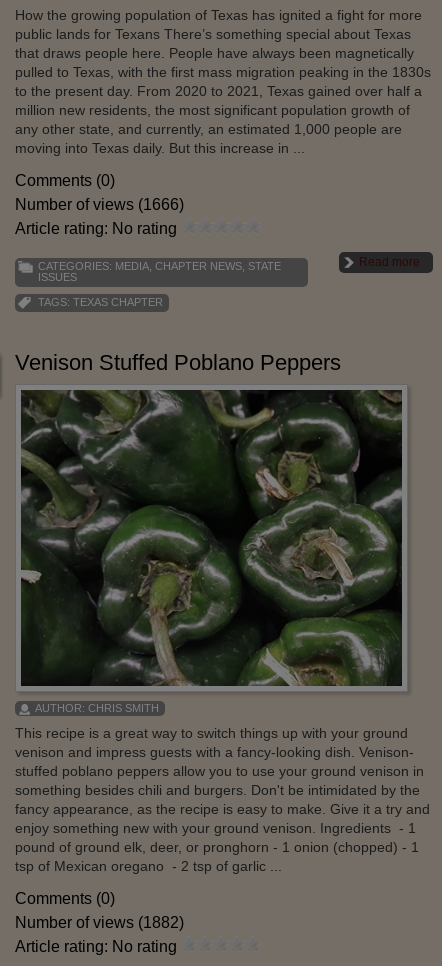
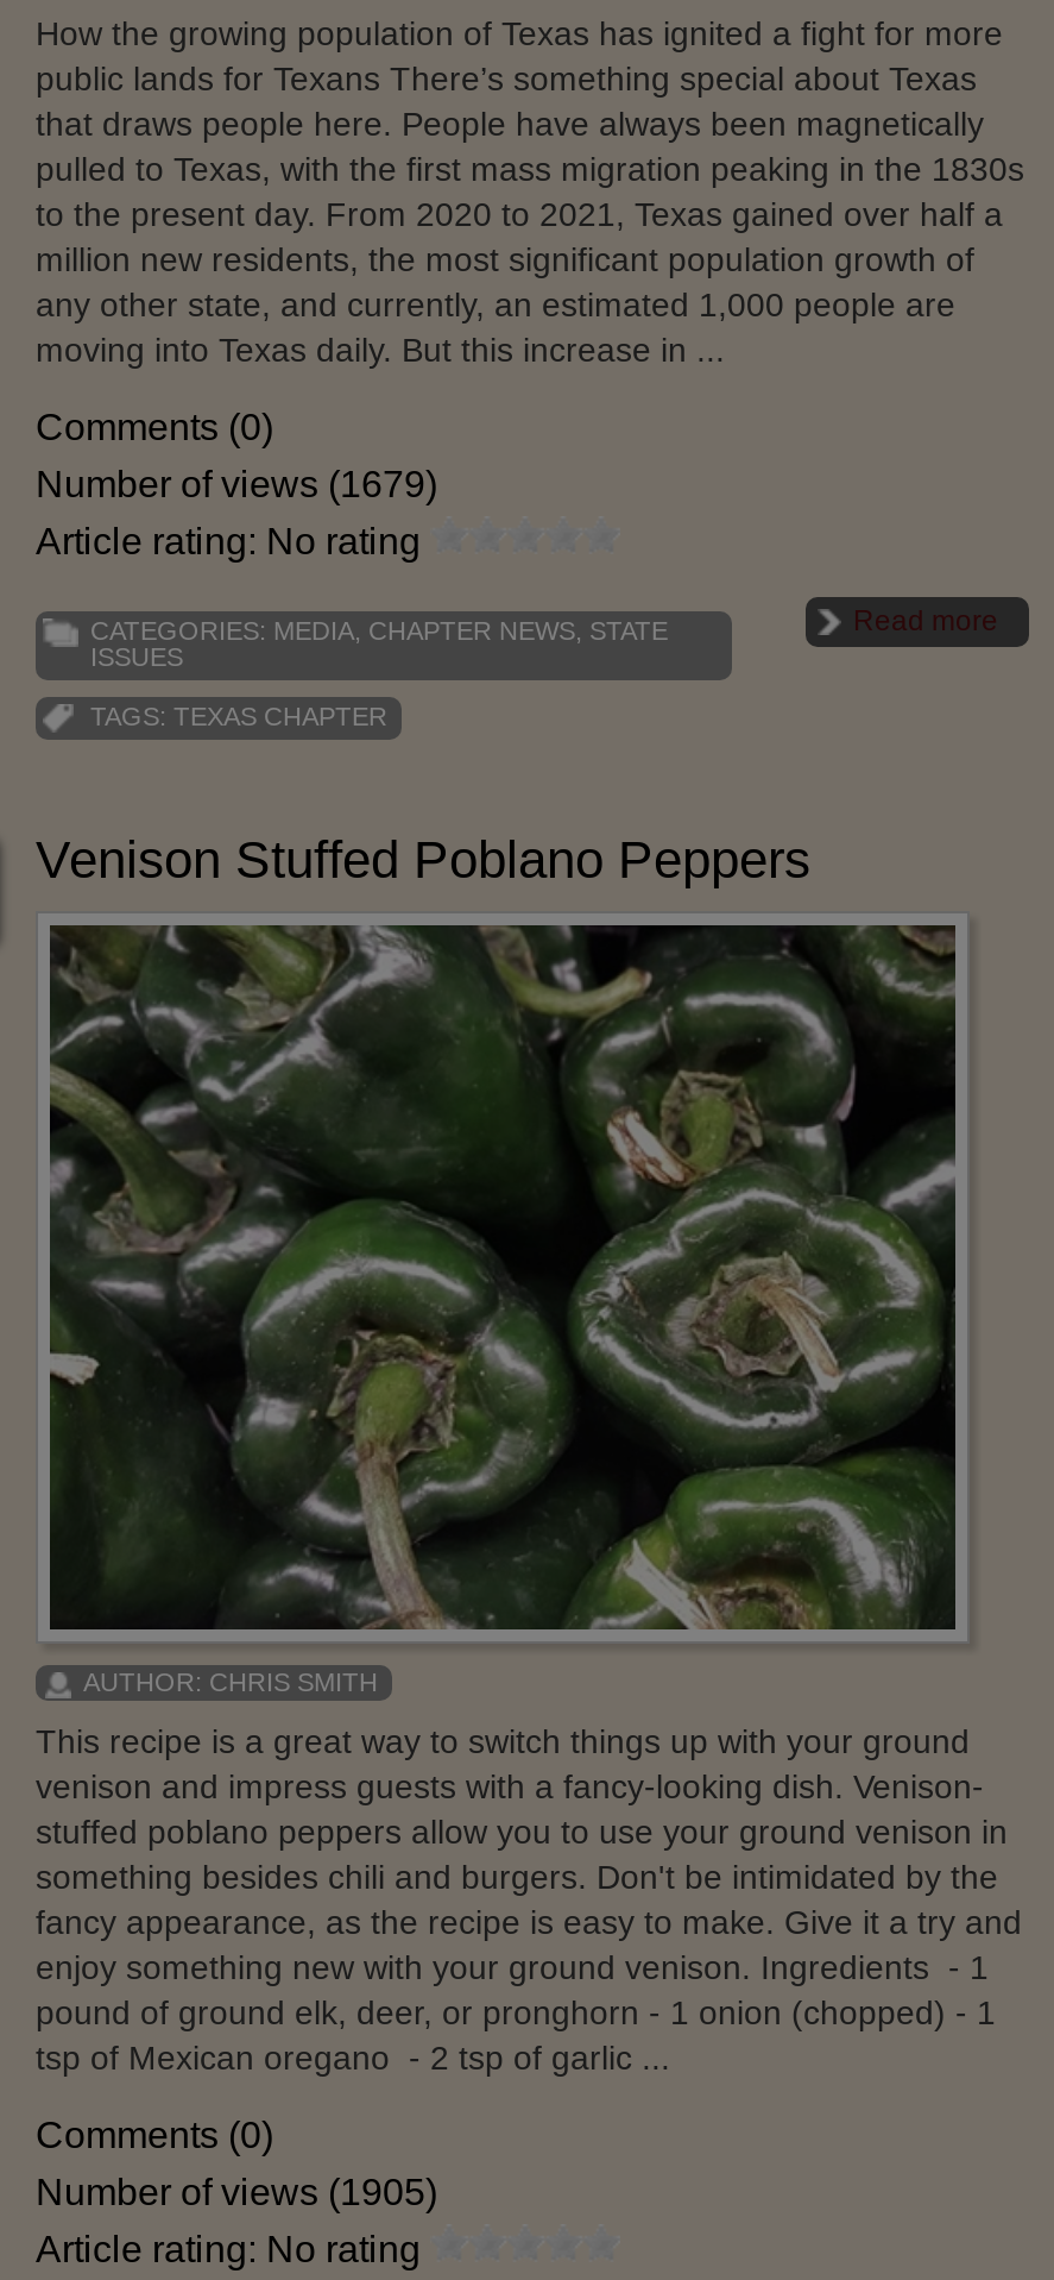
[15,196,184,213] Number of views (1666) -> [36,463,437,503] Number of views (1679)
[15,914,184,931] Number of views (1882) -> [36,2172,437,2212] Number of views (1905)

